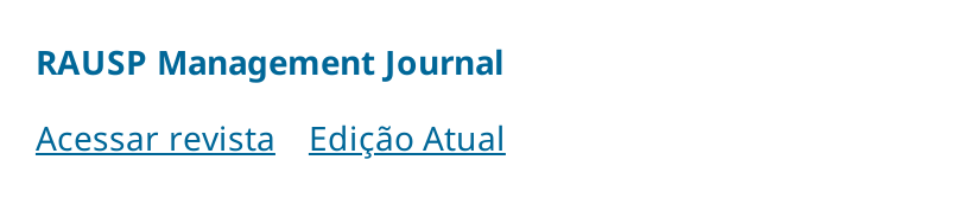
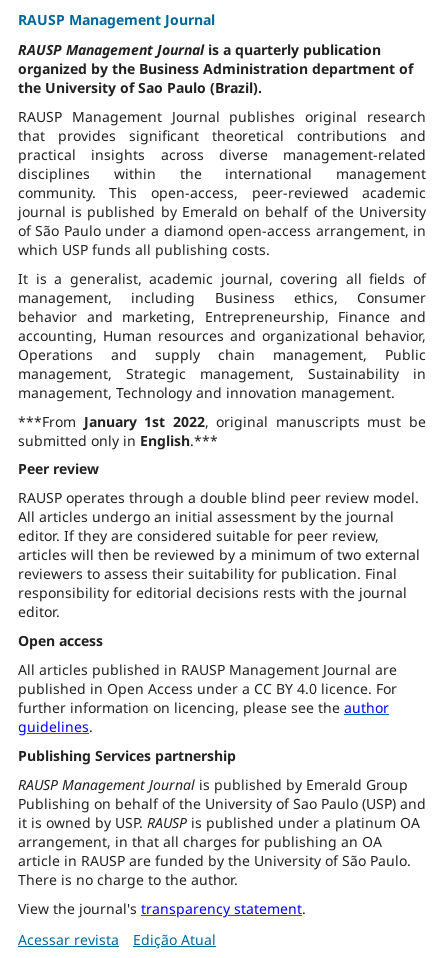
none -> [18,39,426,918] RAUSP Management Journal is a quarterly publication | organized by the Business Administration department of | the University of Sao Paulo (Brazil). | RAUSP Management Journal publishes original research | that provides significant theoretical contributions and | practical insights across diverse management-related | disciplines within the international management | community. This open-access, peer-reviewed academic | journal is published by Emerald on behalf of the University | of São Paulo under a diamond open-access arrangement, in | which USP funds all publishing costs. | It is a generalist, academic journal, covering all fields of | management, including Business ethics, Consumer | behavior and marketing, Entrepreneurship, Finance and | accounting, Human resources and organizational behavior, | Operations and supply chain management, Public | management, Strategic management, Sustainability in | management, Technology and innovation management. | ***From January 1st 2022, original manuscripts must be | submitted only in English.*** | Peer review | RAUSP operates through a double blind peer review model. | All articles undergo an initial assessment by the journal | editor. If they are considered suitable for peer review, | articles will then be reviewed by a minimum of two external | reviewers to assess their suitability for publication. Final | responsibility for editorial decisions rests with the journal | editor. | Open access | All articles published in RAUSP Management Journal are | published in Open Access under a CC BY 4.0 licence. For | further information on licencing, please see the author | guidelines. | Publishing Services partnership | RAUSP Management Journal is published by Emerald Group | Publishing on behalf of the University of Sao Paulo (USP) and | it is owned by USP. RAUSP is published under a platinum OA | arrangement, in that all charges for publishing an OA | article in RAUSP are funded by the University of São Paulo. | There is no charge to the author. | View the journal's transparency statement.

